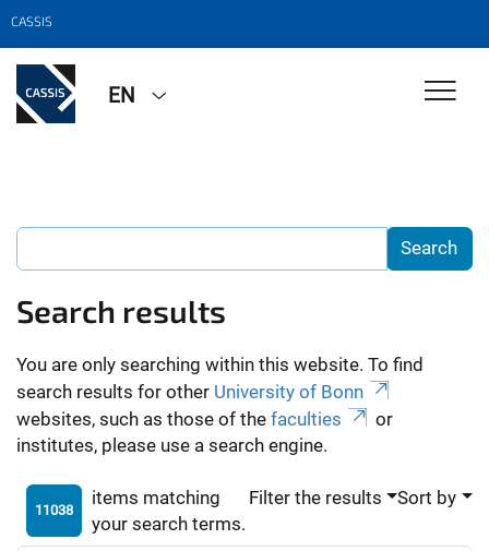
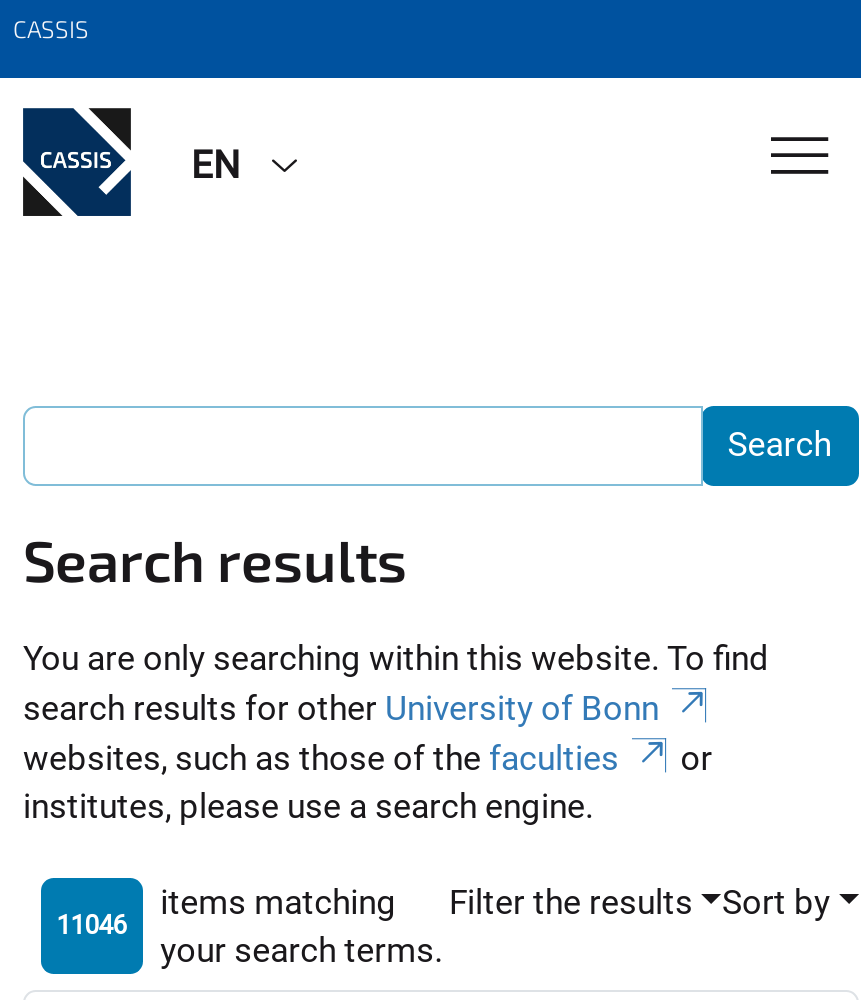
[35,502,73,518] 11038 -> [57,910,127,940] 11046

